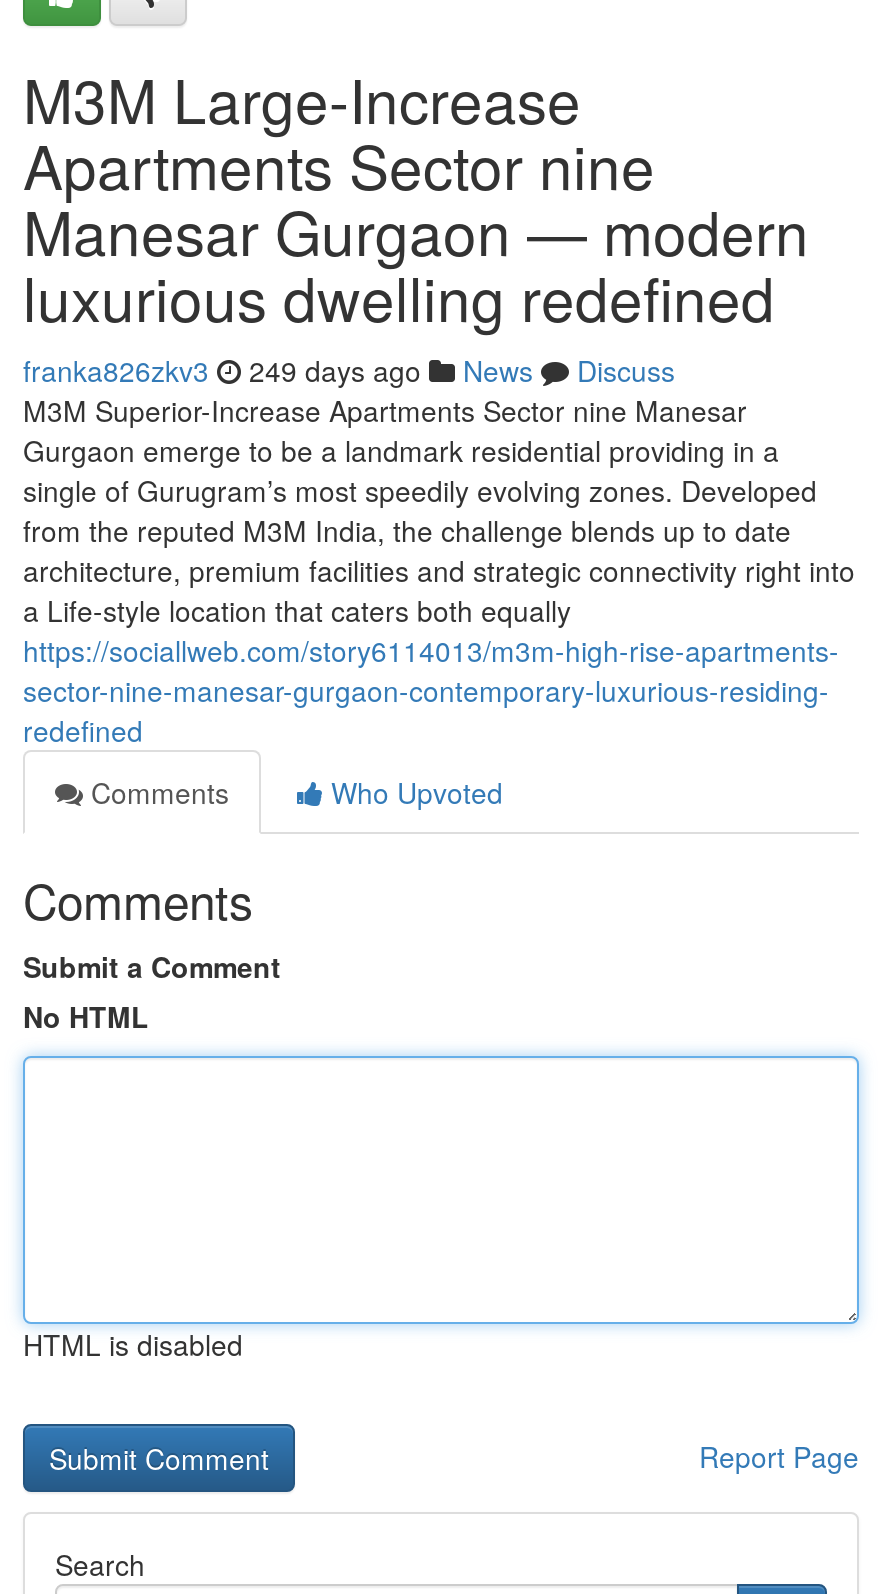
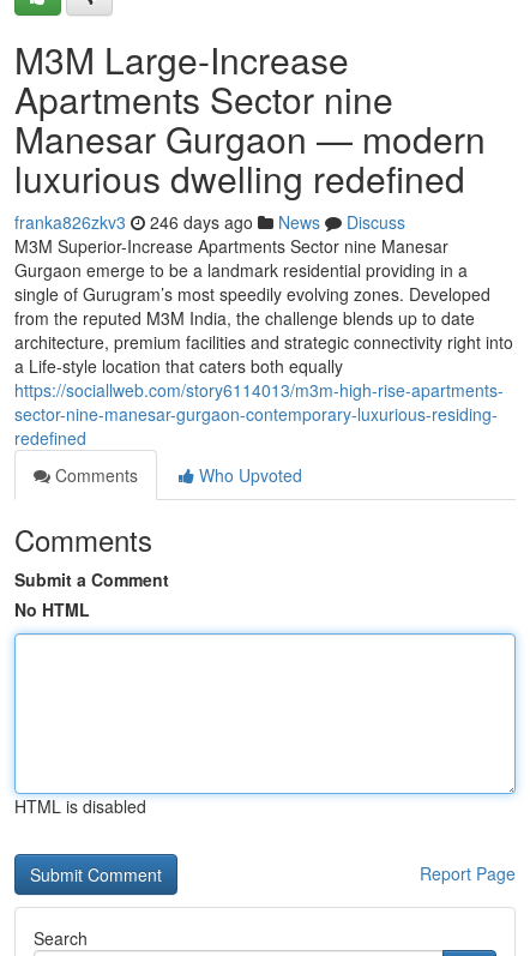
[23,350,675,390] franka826zkv3 249 days ago News Discuss -> [14,210,405,234] franka826zkv3 246 days ago News Discuss

